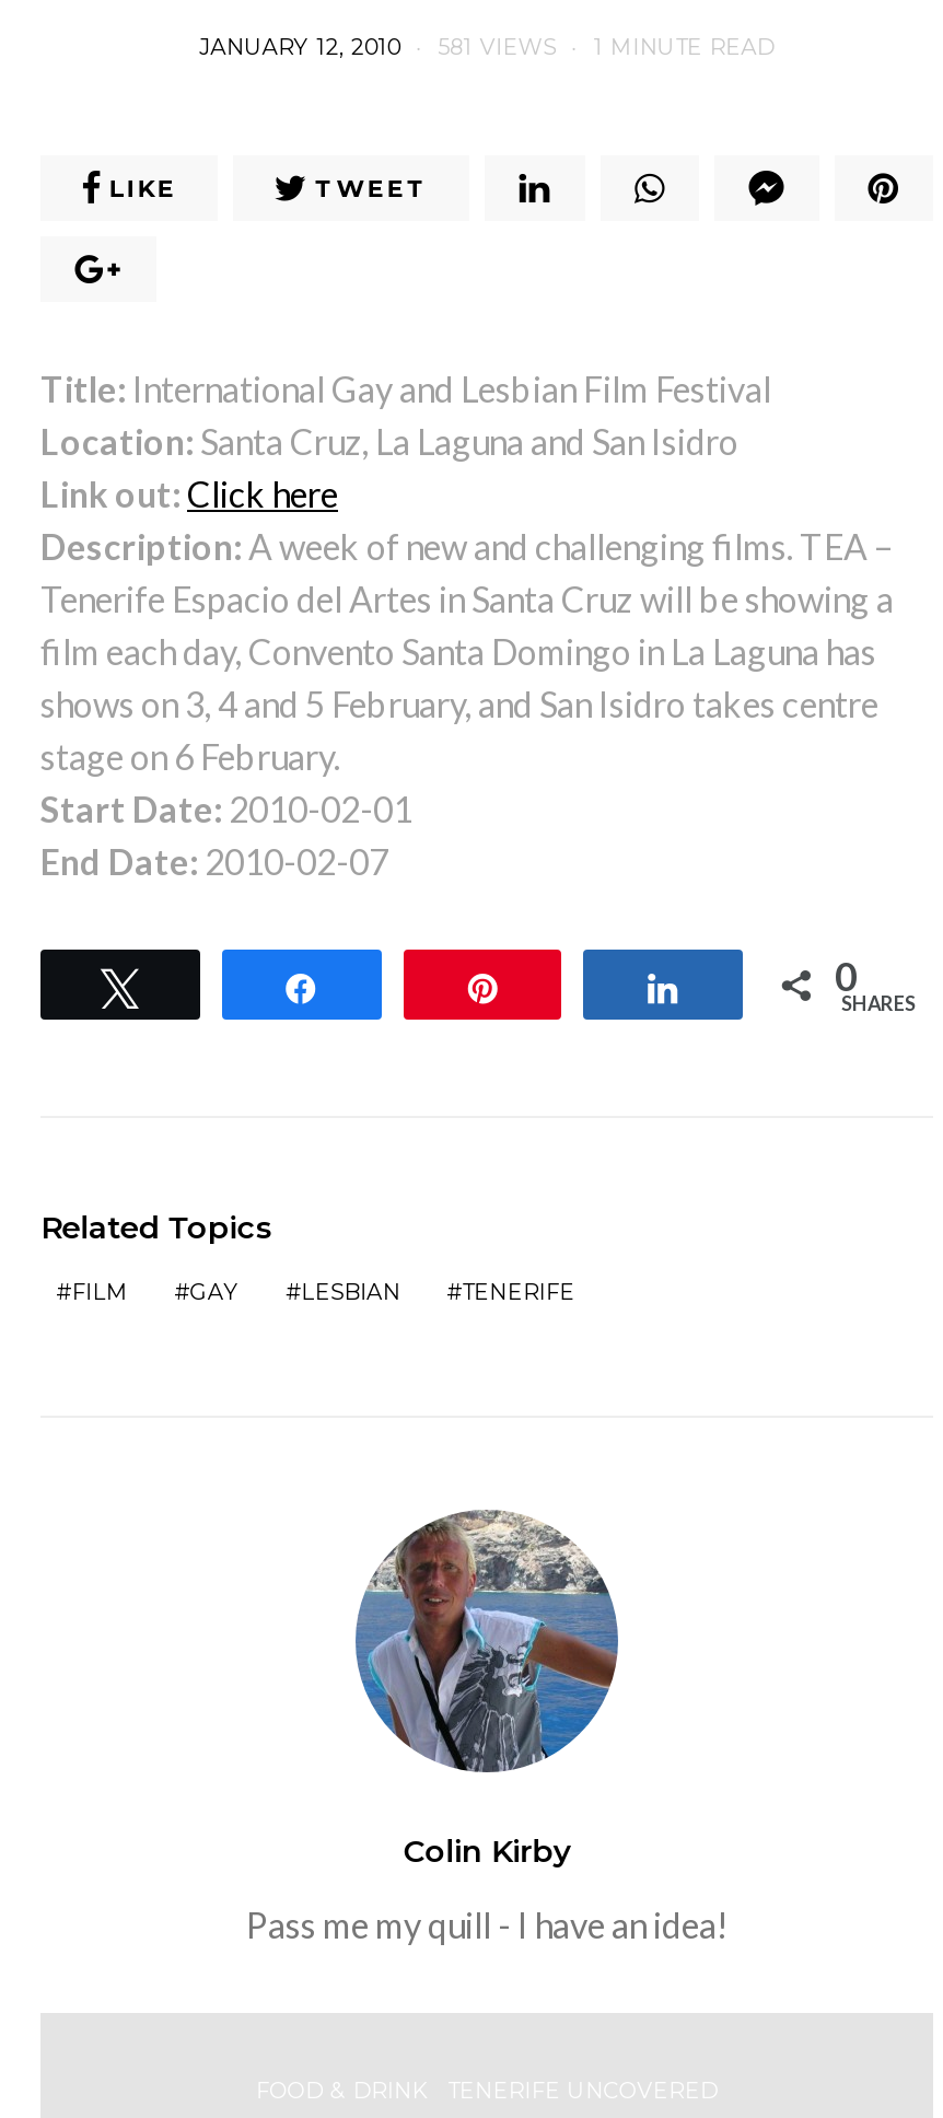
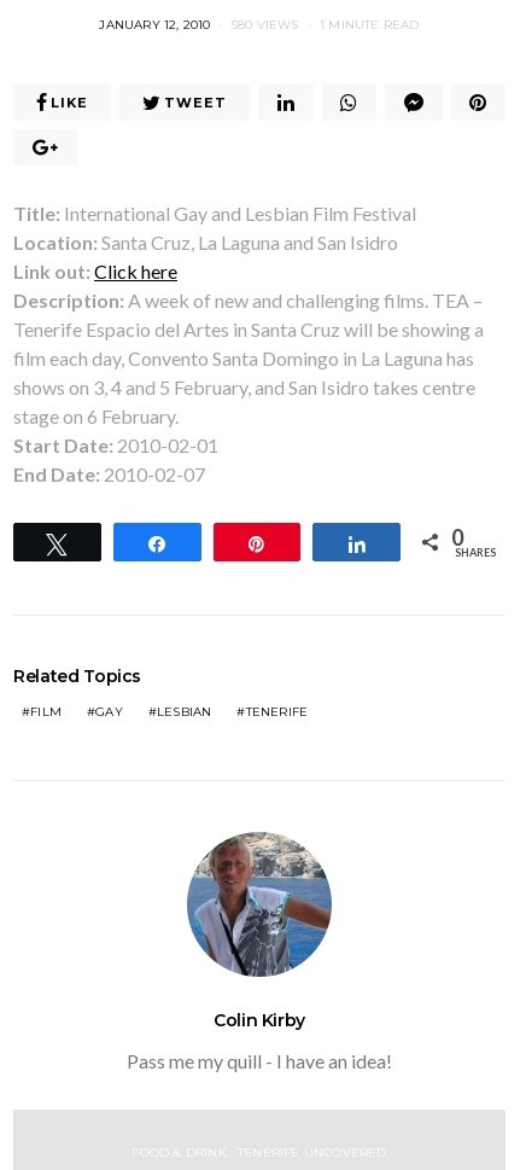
[438,33,556,61] 581 VIEWS -> [232,17,299,33] 580 VIEWS

